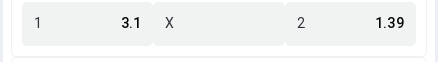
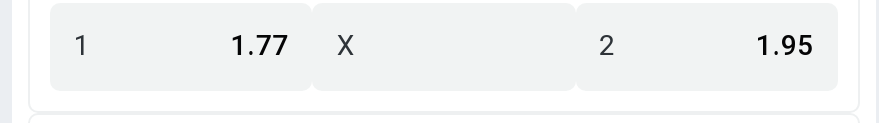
[121,15,175,31] 3.1 X -> [231,29,355,61] 1.77 X
[375,15,404,31] 1.39 -> [756,29,814,61] 1.95

